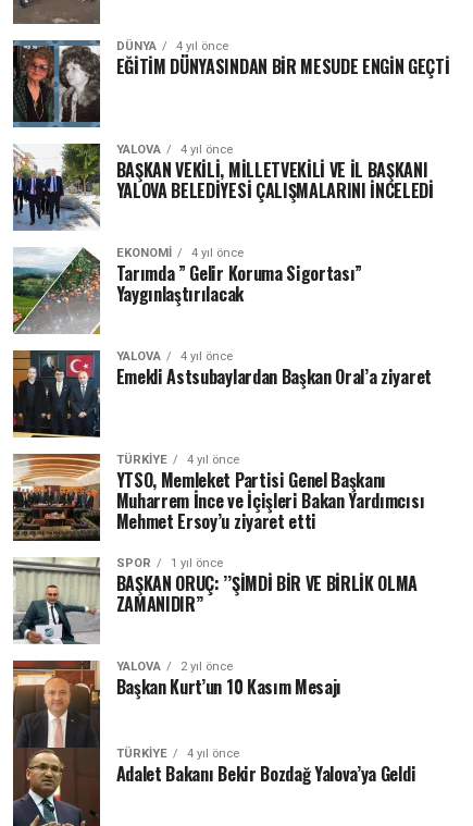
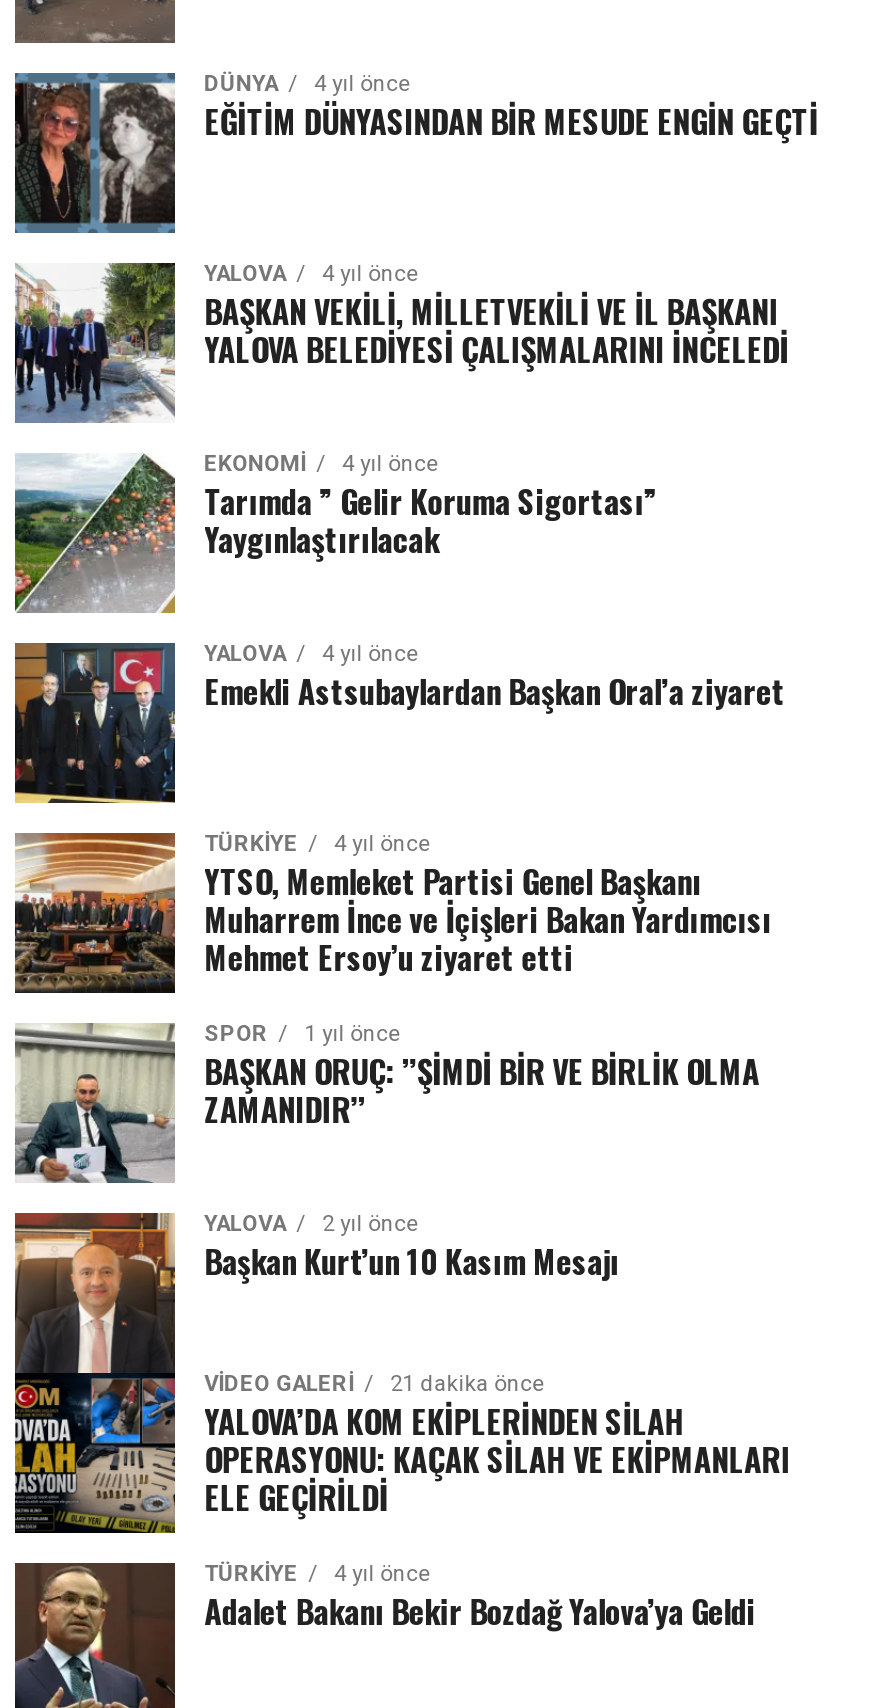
none -> [15,1371,790,1566] [image] | VIDEO GALERI | 21 dakika önce | YALOVA’DA KOM EKİPLERİNDEN SİLAH | OPERASYONU: KAÇAK SİLAH VE EKİPMANLARI | ELE GEÇİRİLDİ

